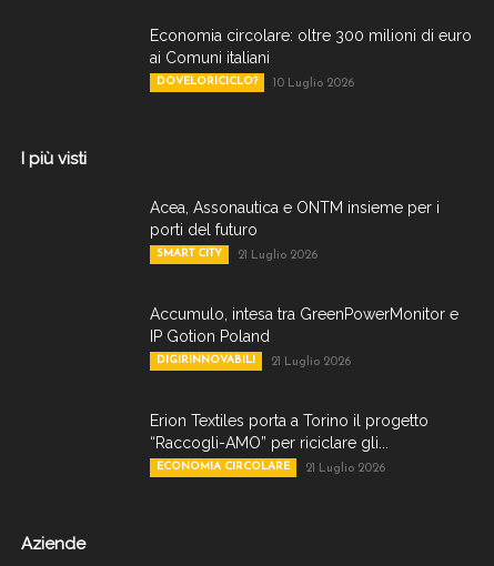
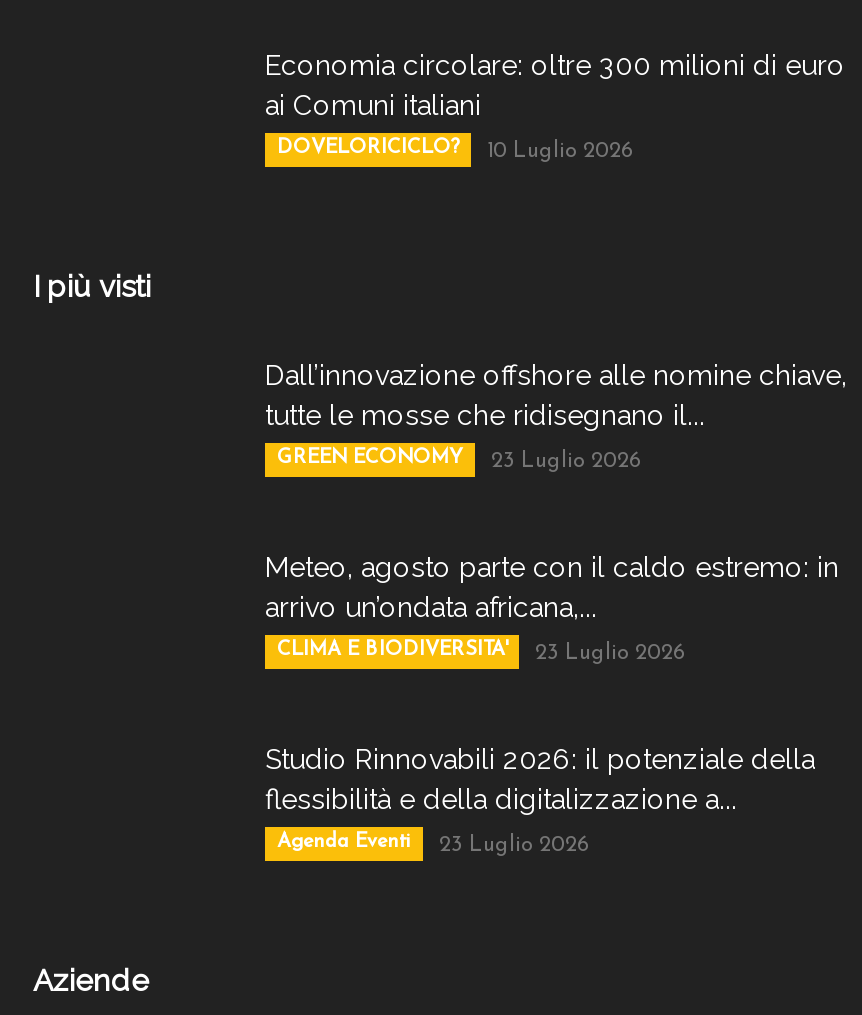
[150,199,440,239] Acea, Assonautica e ONTM insieme per i | porti del futuro -> [265,359,847,431] Dall’innovazione offshore alle nomine chiave, | tutte le mosse che ridisegnano il...
[157,248,317,262] SMART CITY | 21 Luglio 2026 -> [277,447,641,473] GREEN ECONOMY | 23 Luglio 2026
[150,305,458,345] Accumulo, intesa tra GreenPowerMonitor e | IP Gotion Poland -> [265,551,839,623] Meteo, agosto parte con il caldo estremo: in | arrivo un’ondata africana,...
[157,354,351,369] DIGIRINNOVABILI | 21 Luglio 2026 -> [277,639,685,665] CLIMA E BIODIVERSITA' | 23 Luglio 2026
[150,412,429,452] Erion Textiles porta a Torino il progetto | “Raccogli-AMO” per riciclare gli... -> [265,743,815,815] Studio Rinnovabili 2026: il potenziale della | flessibilità e della digitalizzazione a...
[157,461,385,475] ECONOMIA CIRCOLARE | 21 Luglio 2026 -> [277,831,589,857] Agenda Eventi | 23 Luglio 2026

